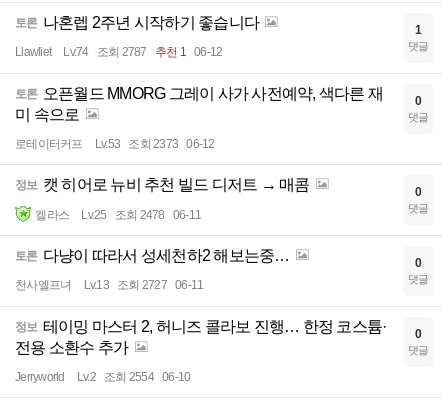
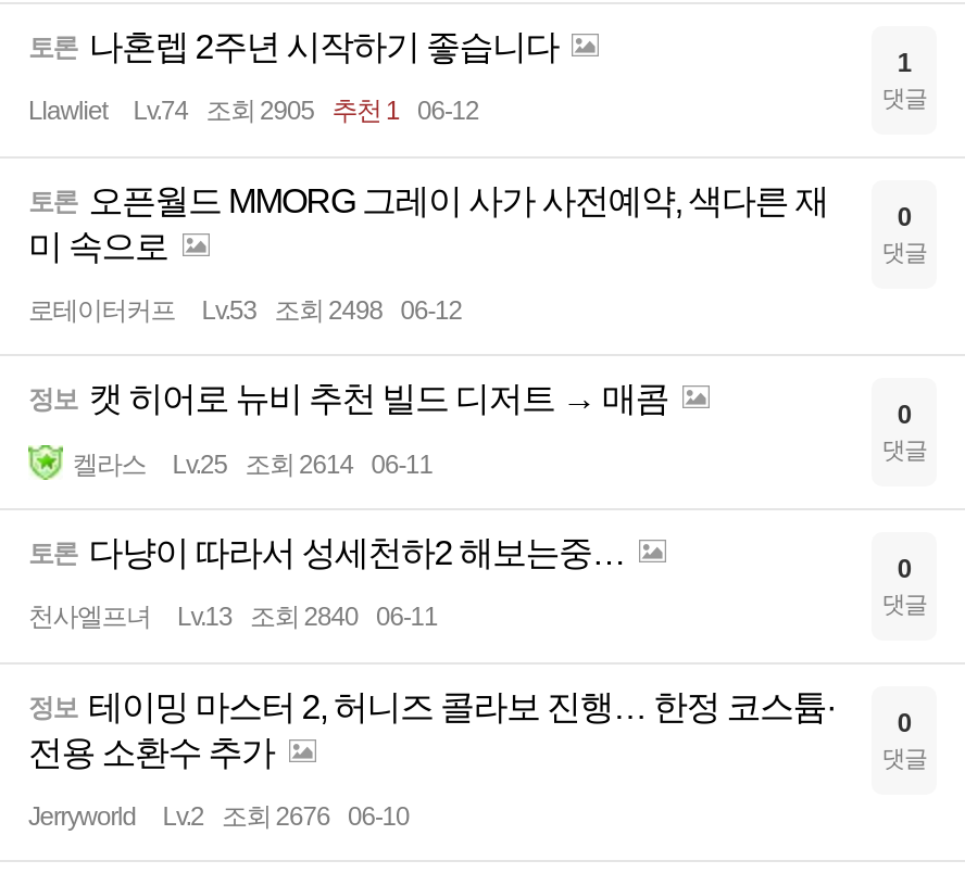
[15,45,222,59] Llawliet Lv.74 조회 2787 추천 1 06-12 -> [28,96,479,127] Llawliet Lv.74 조회 2905 추천 1 06-12
[15,137,214,151] 로테이터커프 Lv.53 조회 2373 06-12 -> [28,296,462,327] 로테이터커프 Lv.53 조회 2498 06-12
[35,208,201,222] 켈라스 Lv.25 조회 2478 06-11 -> [72,450,433,481] 켈라스 Lv.25 조회 2614 06-11
[15,278,203,292] 천사엘프녀 Lv.13 조회 2727 06-11 -> [28,602,437,633] 천사엘프녀 Lv.13 조회 2840 06-11
[15,370,190,384] Jerryworld Lv.2 조회 2554 06-10 -> [28,802,409,833] Jerryworld Lv.2 조회 2676 06-10

